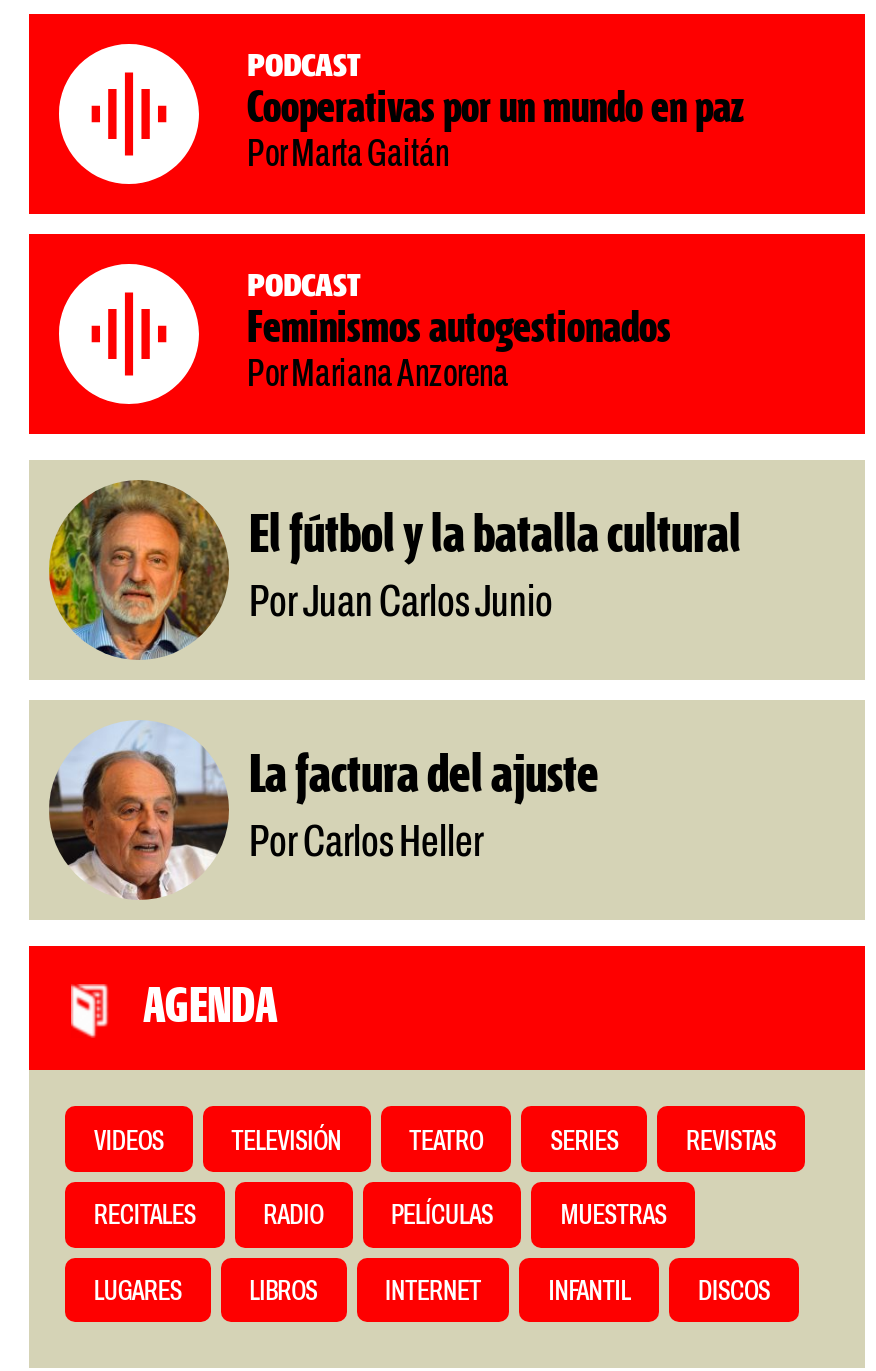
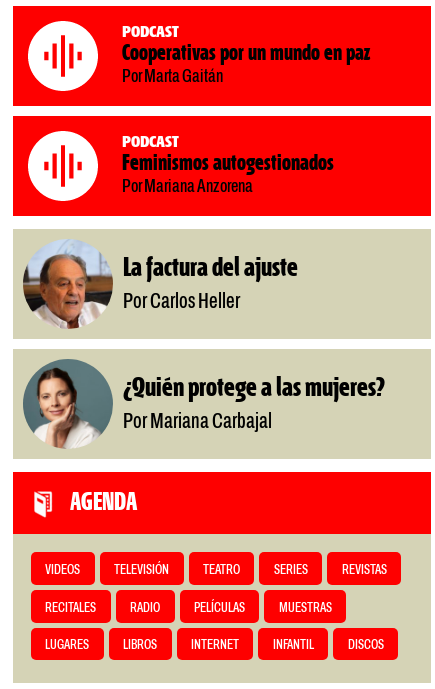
[47,478,741,660] [image] | El fútbol y la batalla cultural | Por Juan Carlos Junio -> none
moved [45,718,599,902] -> [21,238,298,330]: [image] | La factura del ajuste | Por Carlos Heller
none -> [23,359,385,449] [image] | ¿Quién protege a las mujeres? | Por Mariana Carbajal

